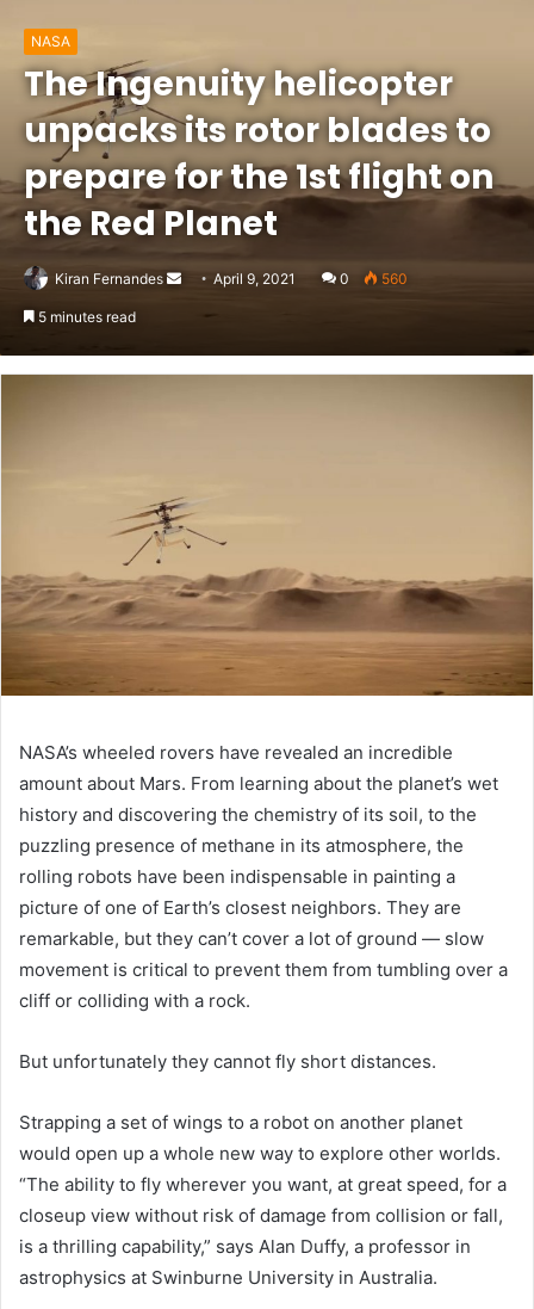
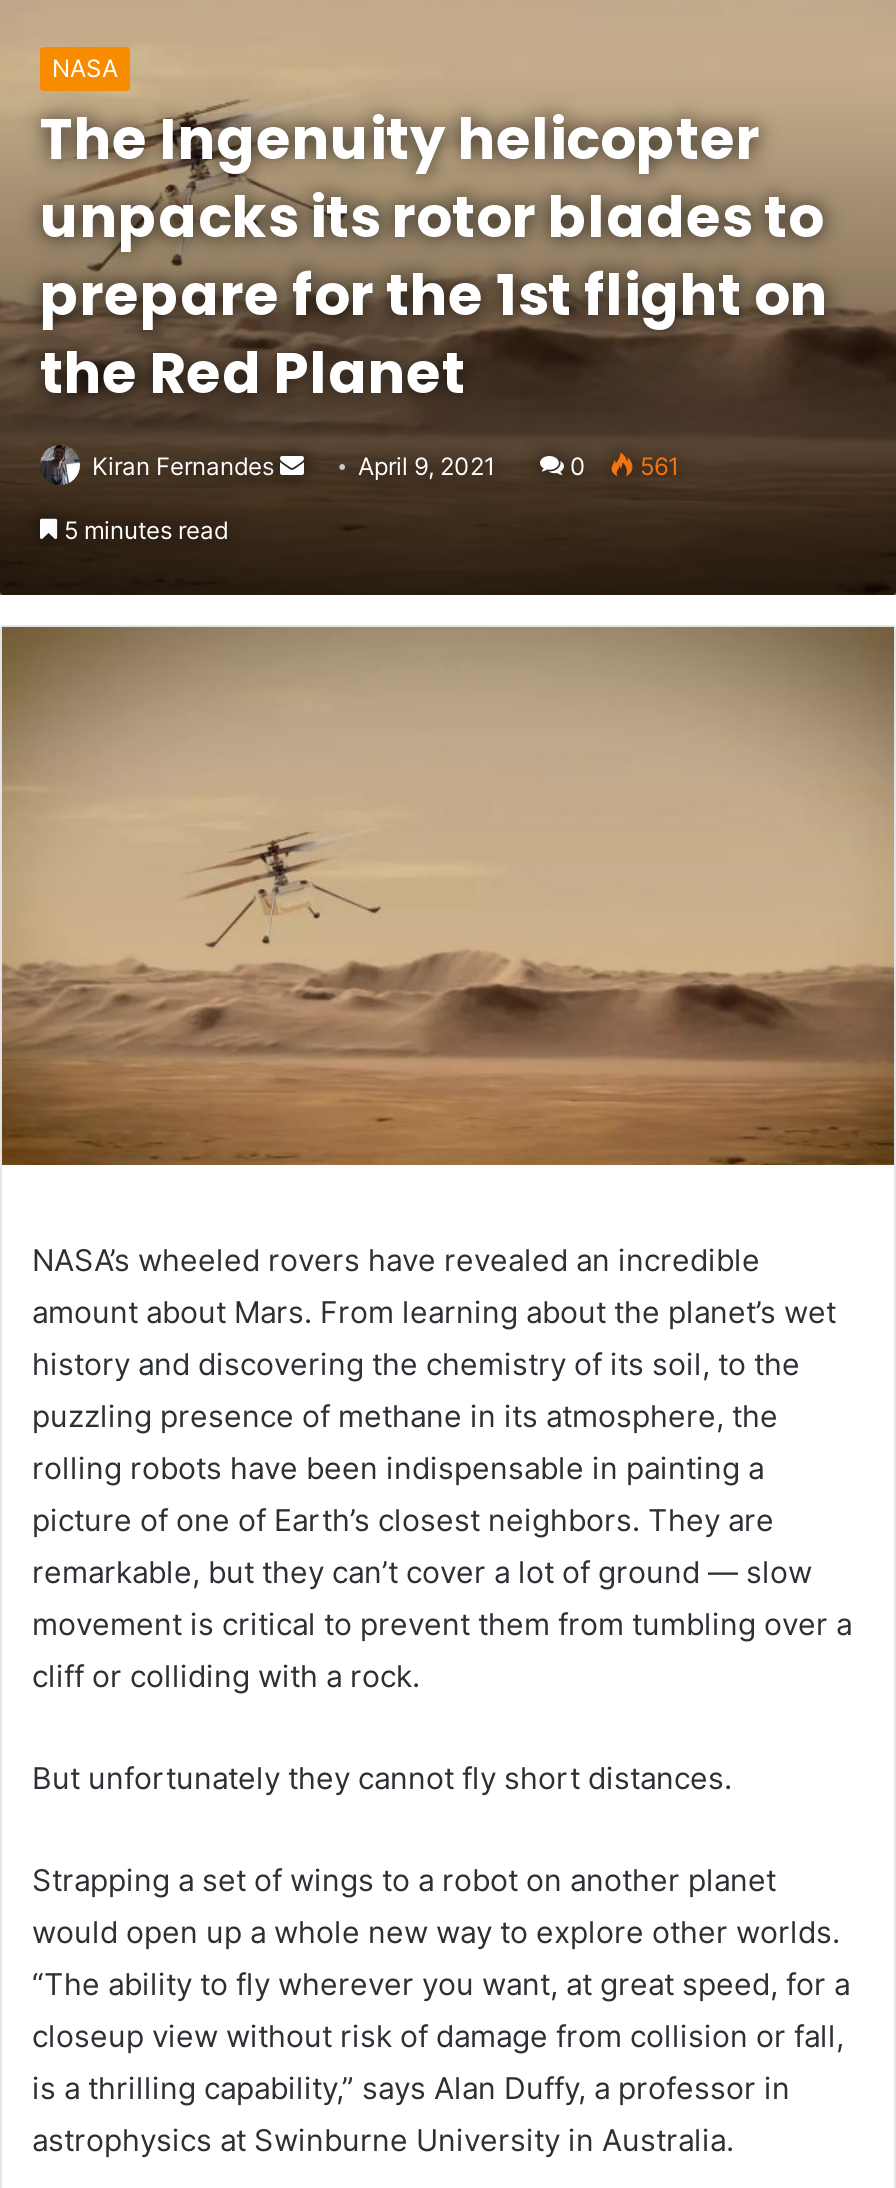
[340,270,408,288] 0 560 -> [570,452,680,482] 0 561

